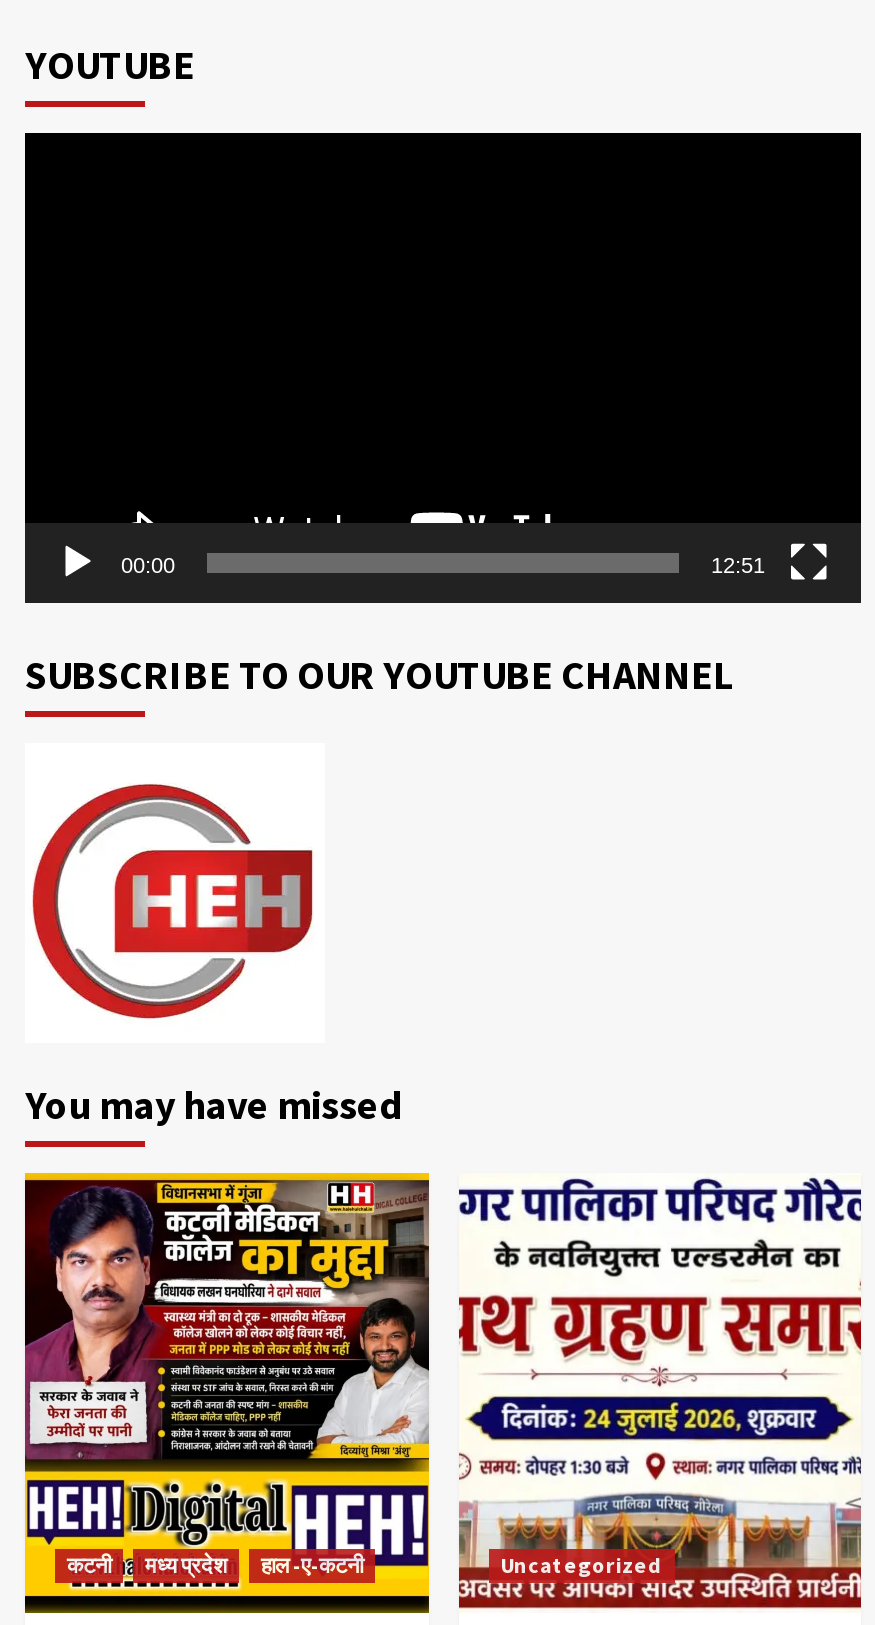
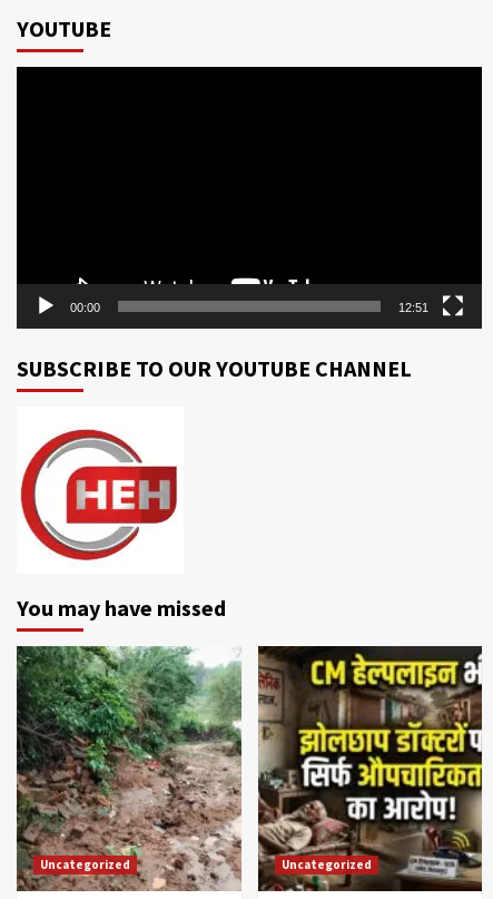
[23,1171,431,1615] [image] | कटनी | मध्य प्रदेश | हाल -ए-कटनी -> [16,645,243,892] [image] | Uncategorized
[457,1173,863,1613] [image] -> [257,645,483,892] [image]

